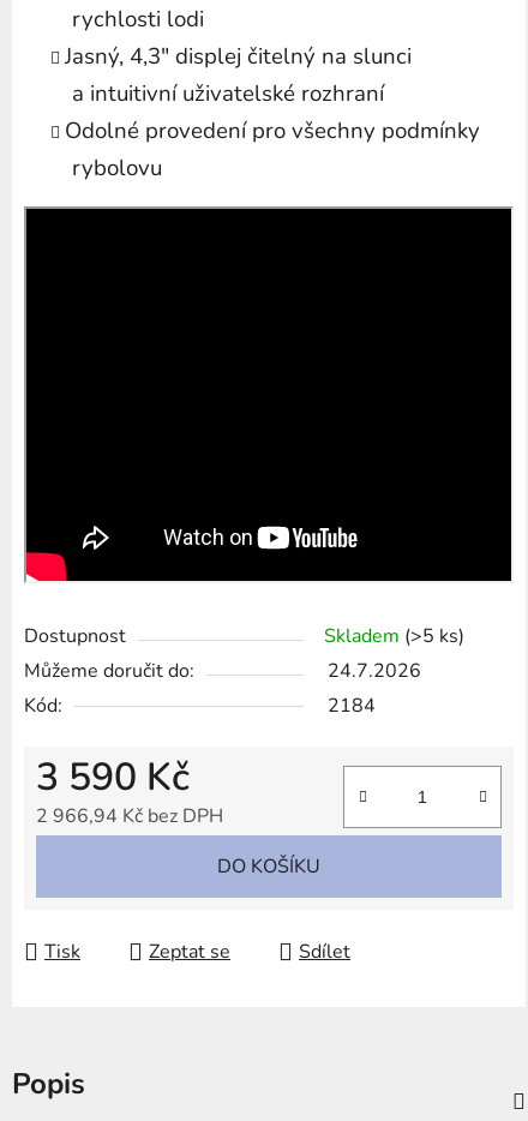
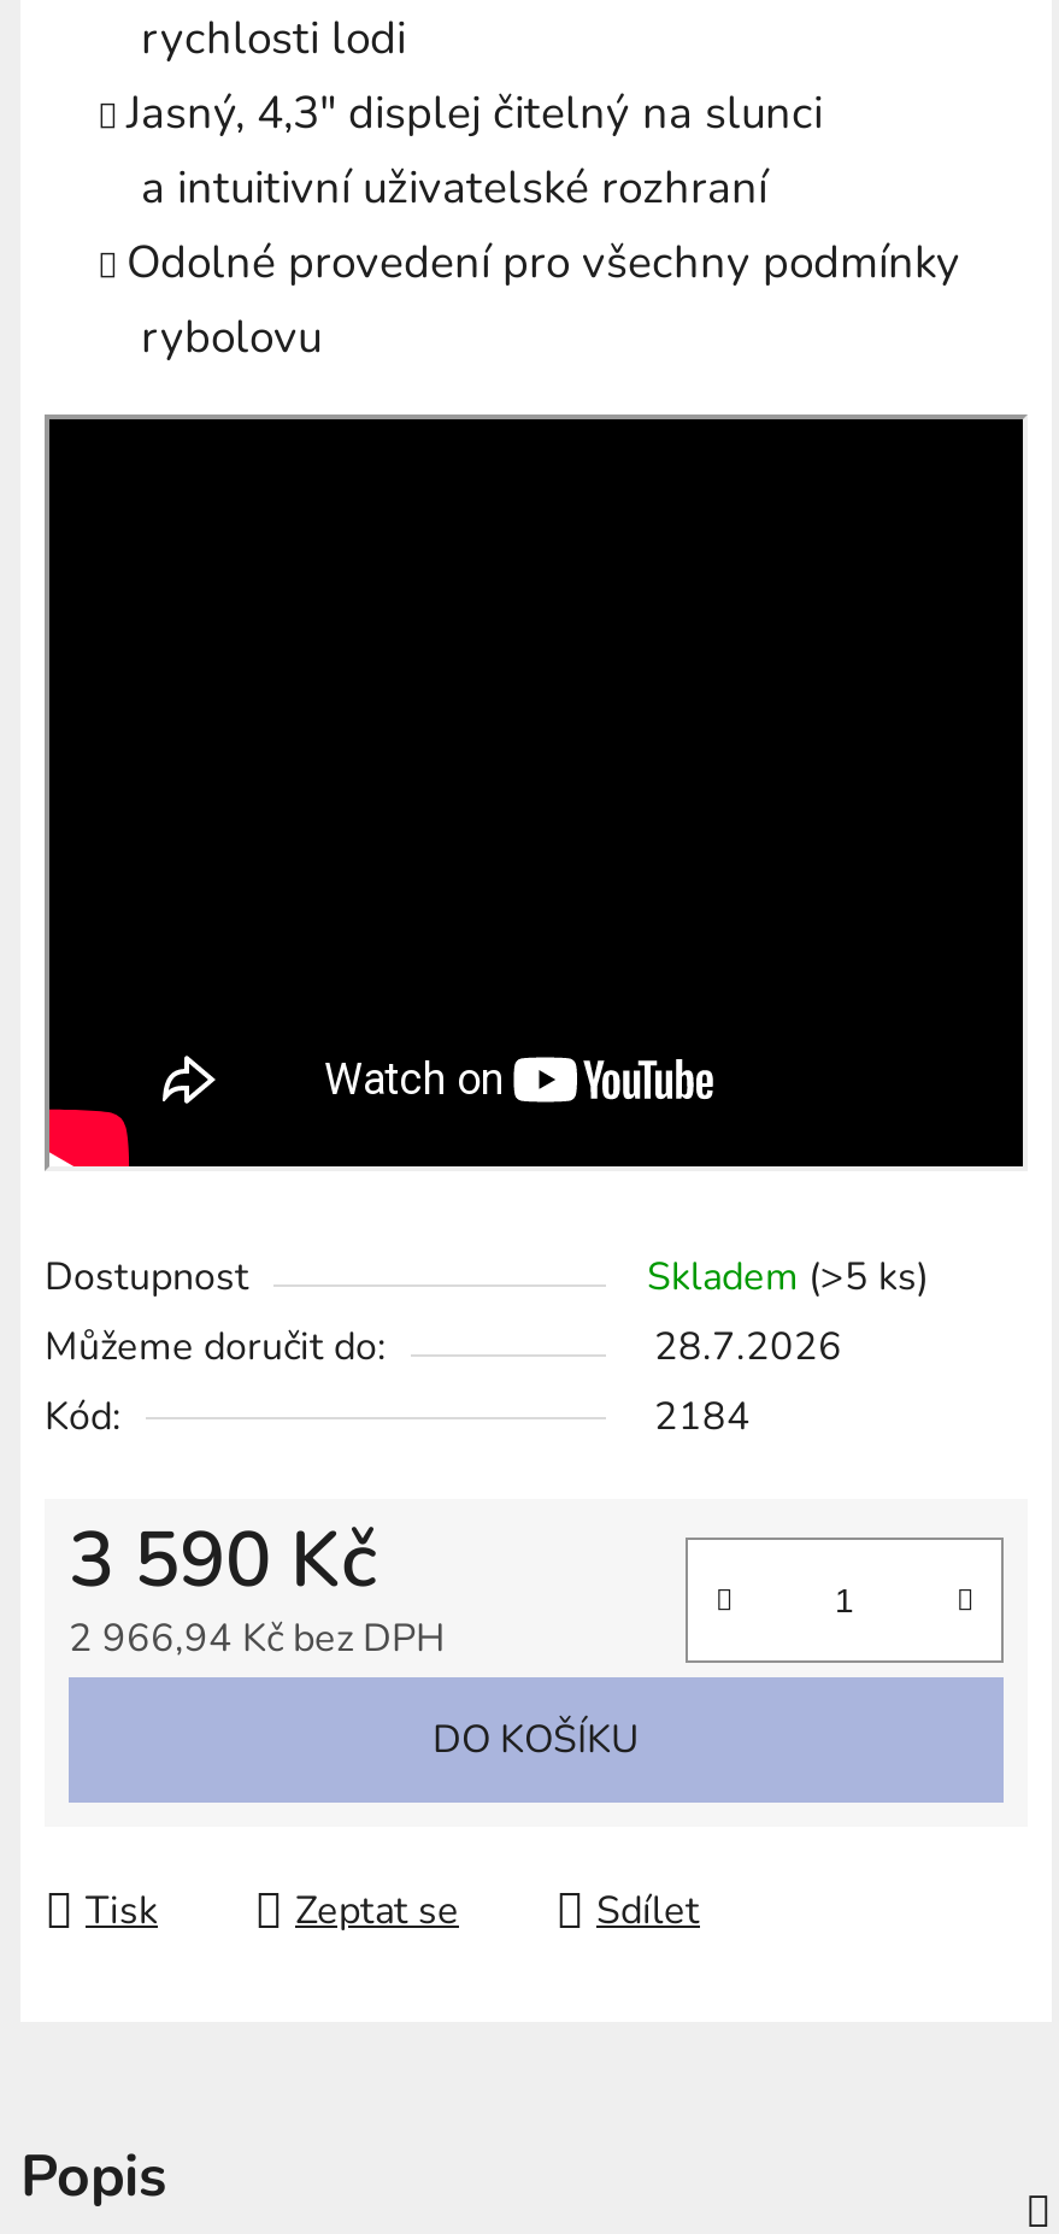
[328,658,421,684] 24.7.2026 -> [654,1321,842,1374] 28.7.2026

